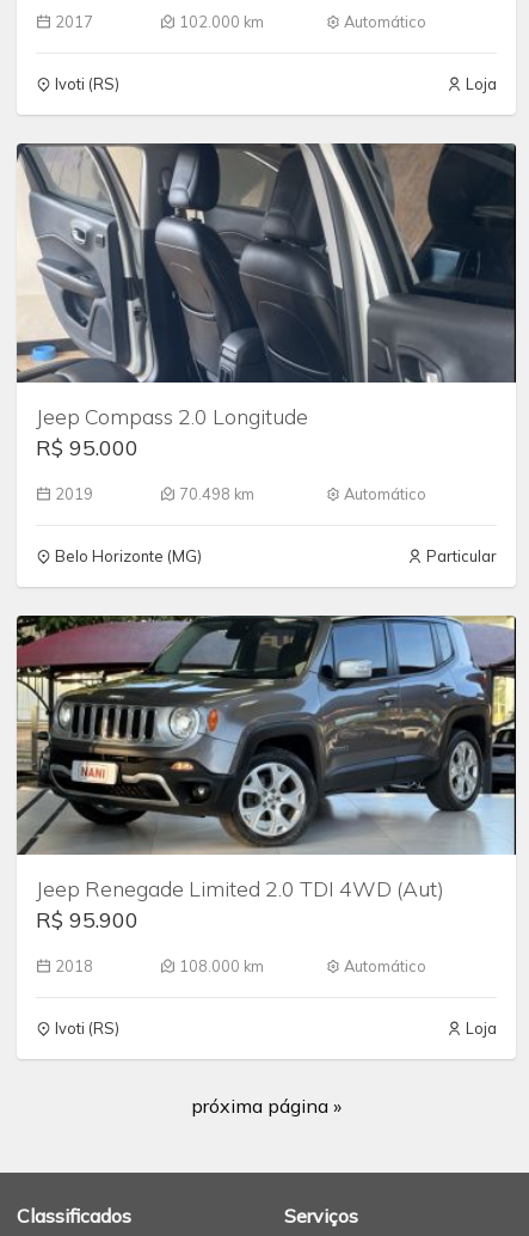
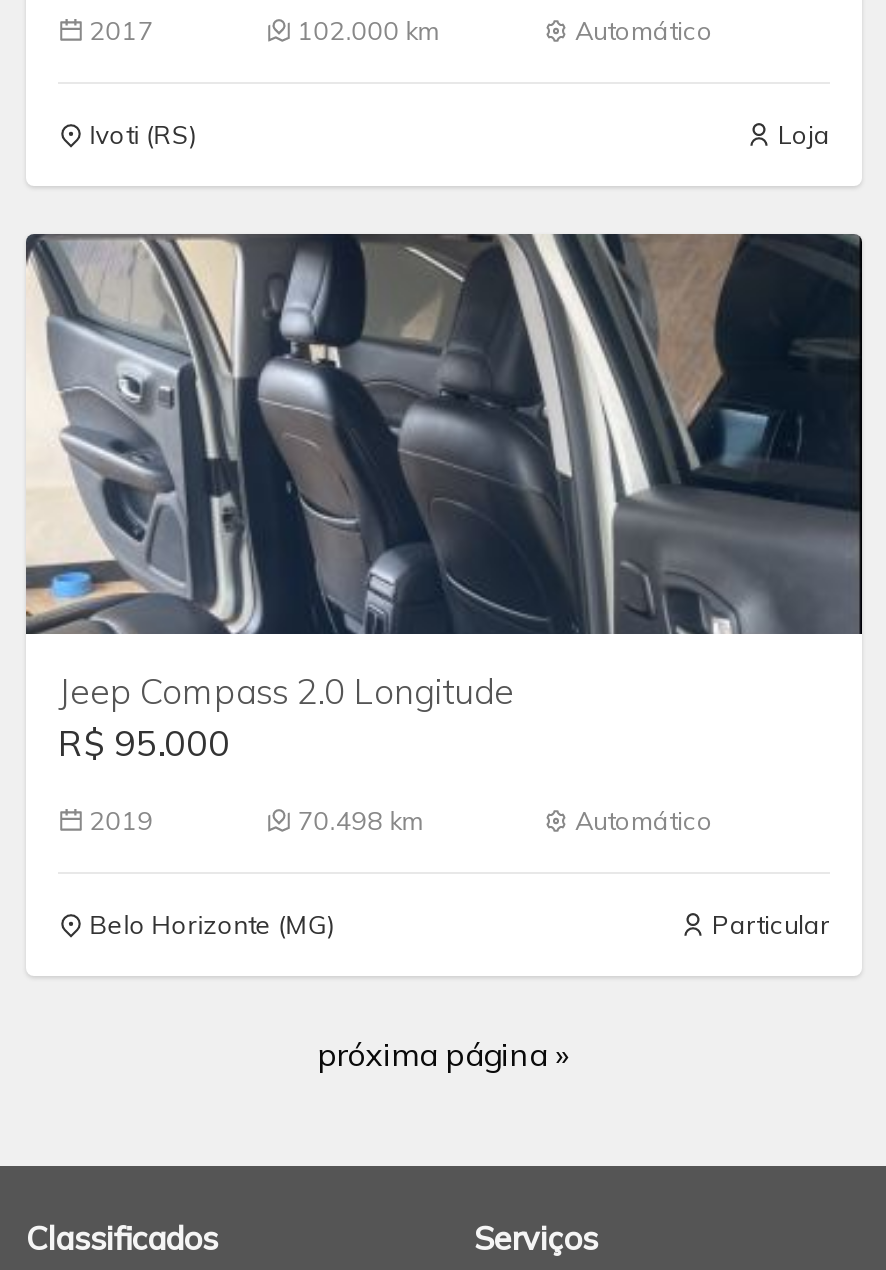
[16,614,516,1038] [image] | Jeep Renegade Limited 2.0 TDI 4WD (Aut) | R$ 95.900 | 2018 | 108.000 km | Automático | Ivoti (RS) | Loja -> none

